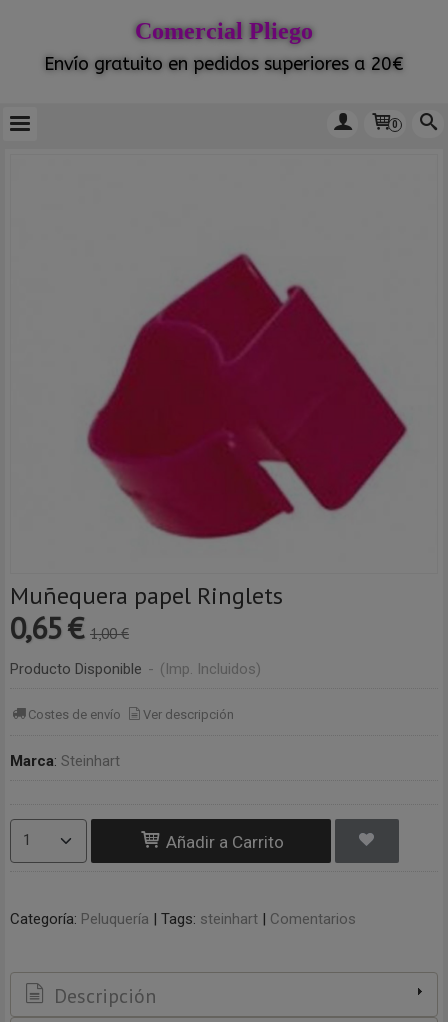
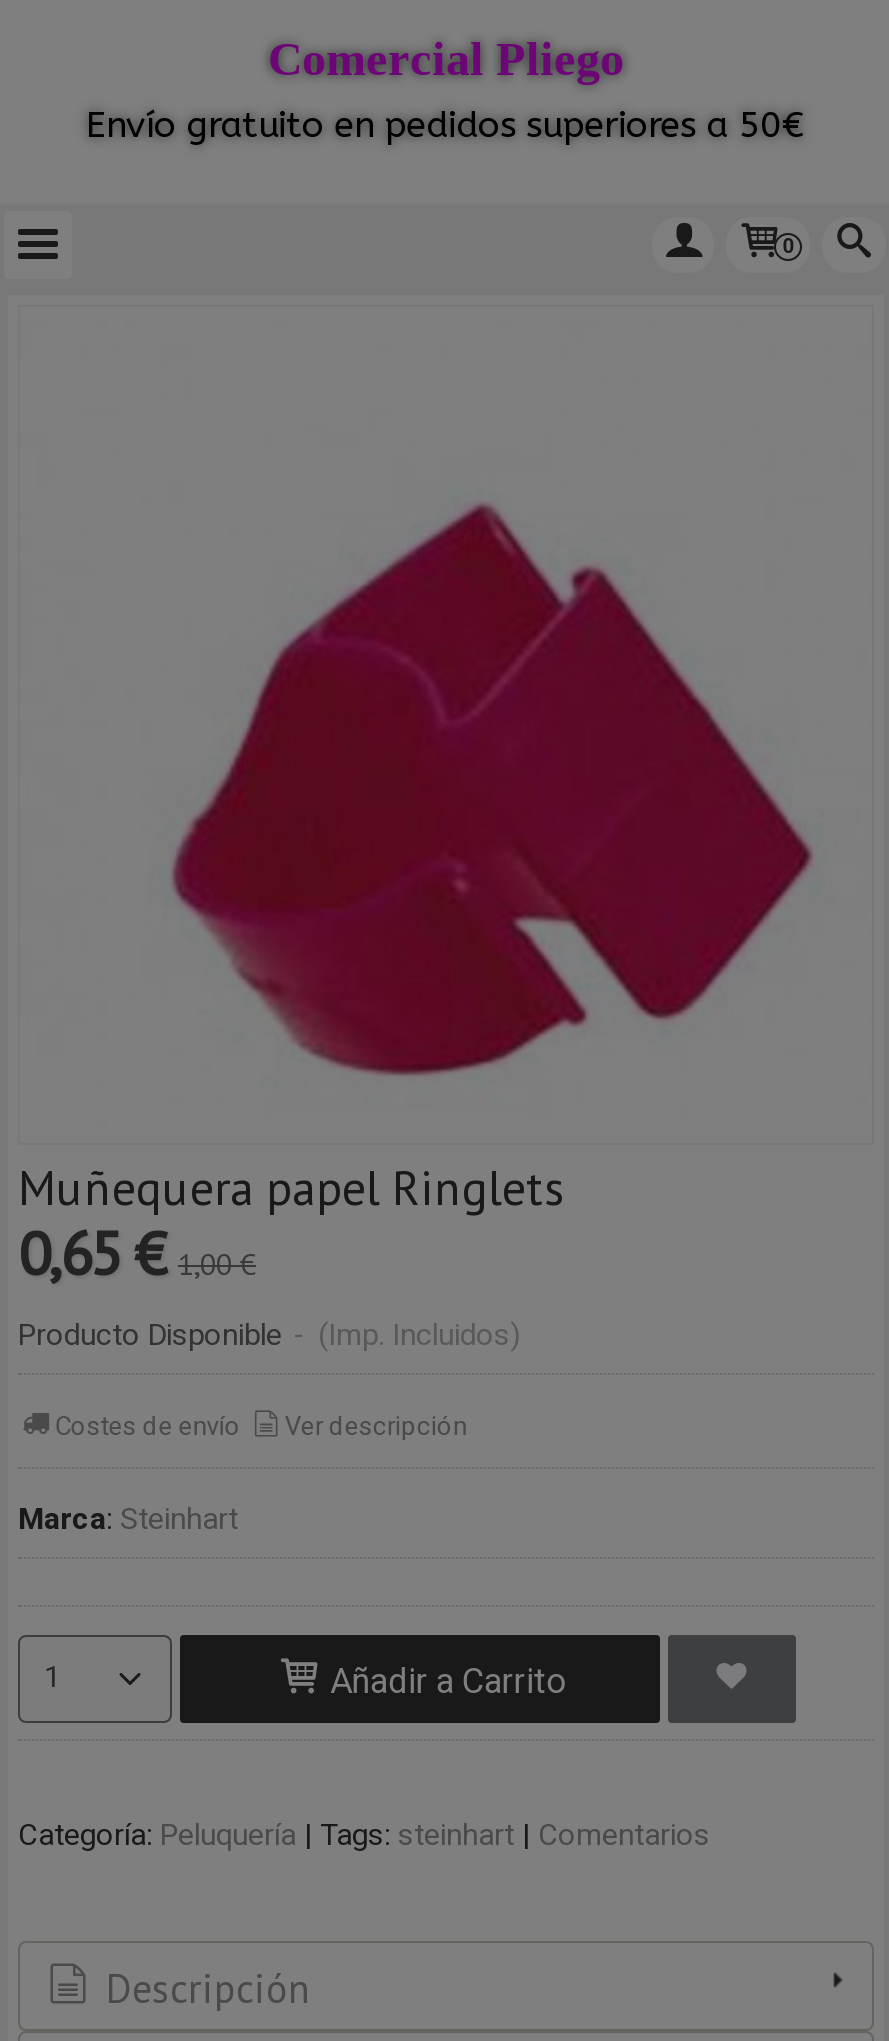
[44,53,404,75] Envío gratuito en pedidos superiores a 20€ -> [86,103,806,147] Envío gratuito en pedidos superiores a 50€

